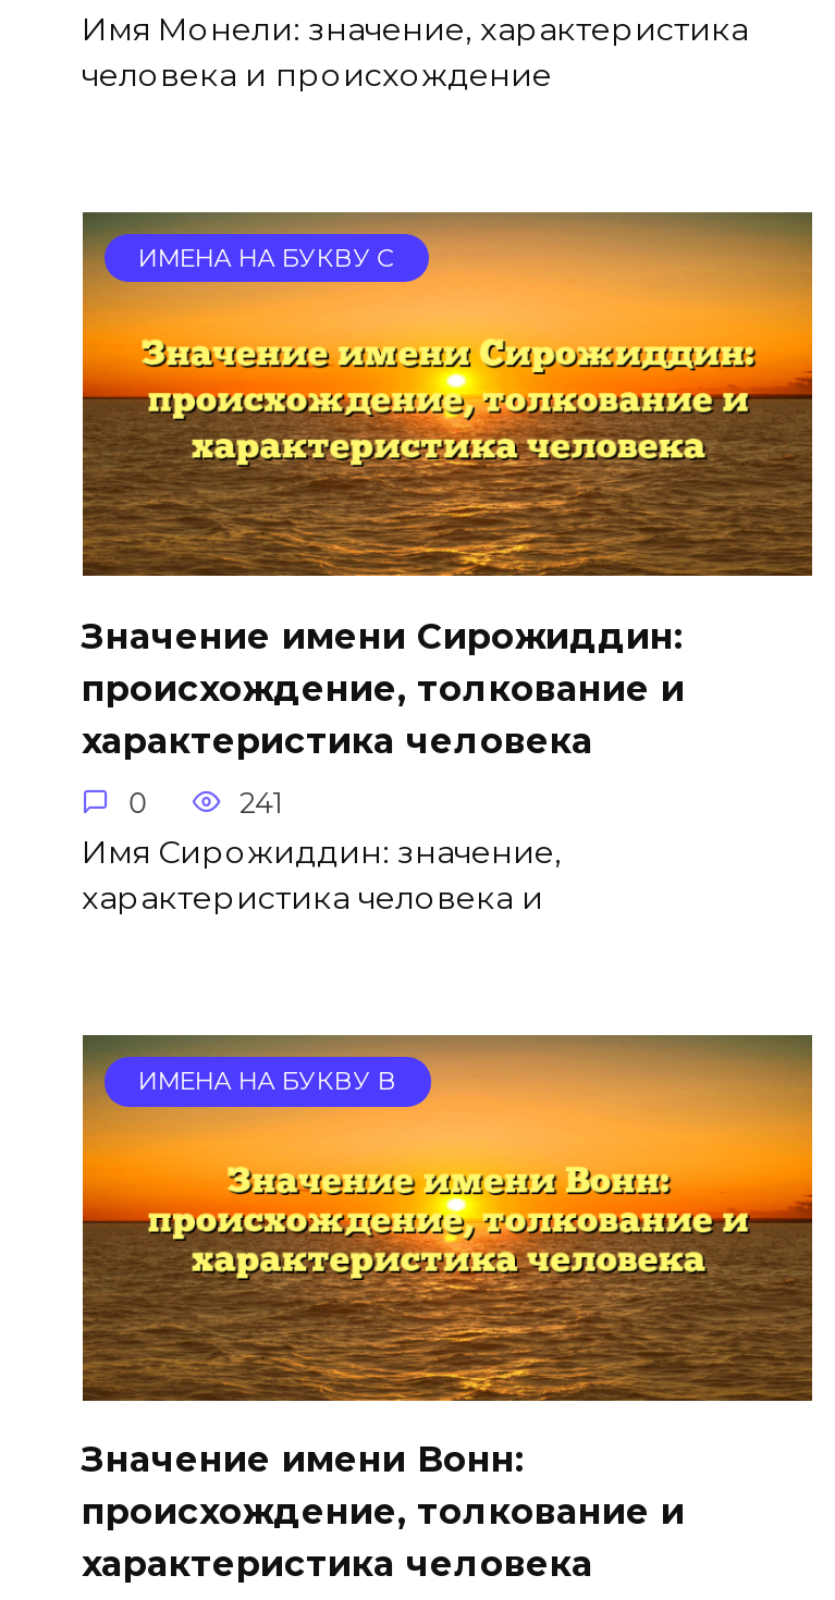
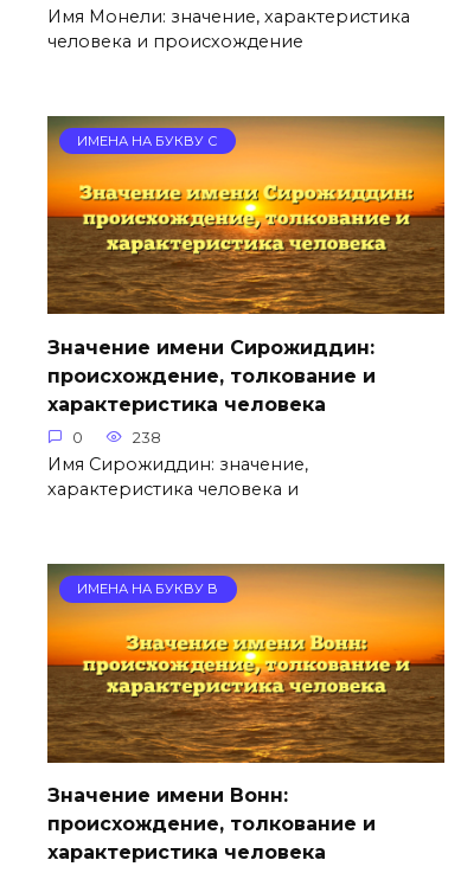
[240,786,281,819] 241 -> [133,428,161,446] 238

